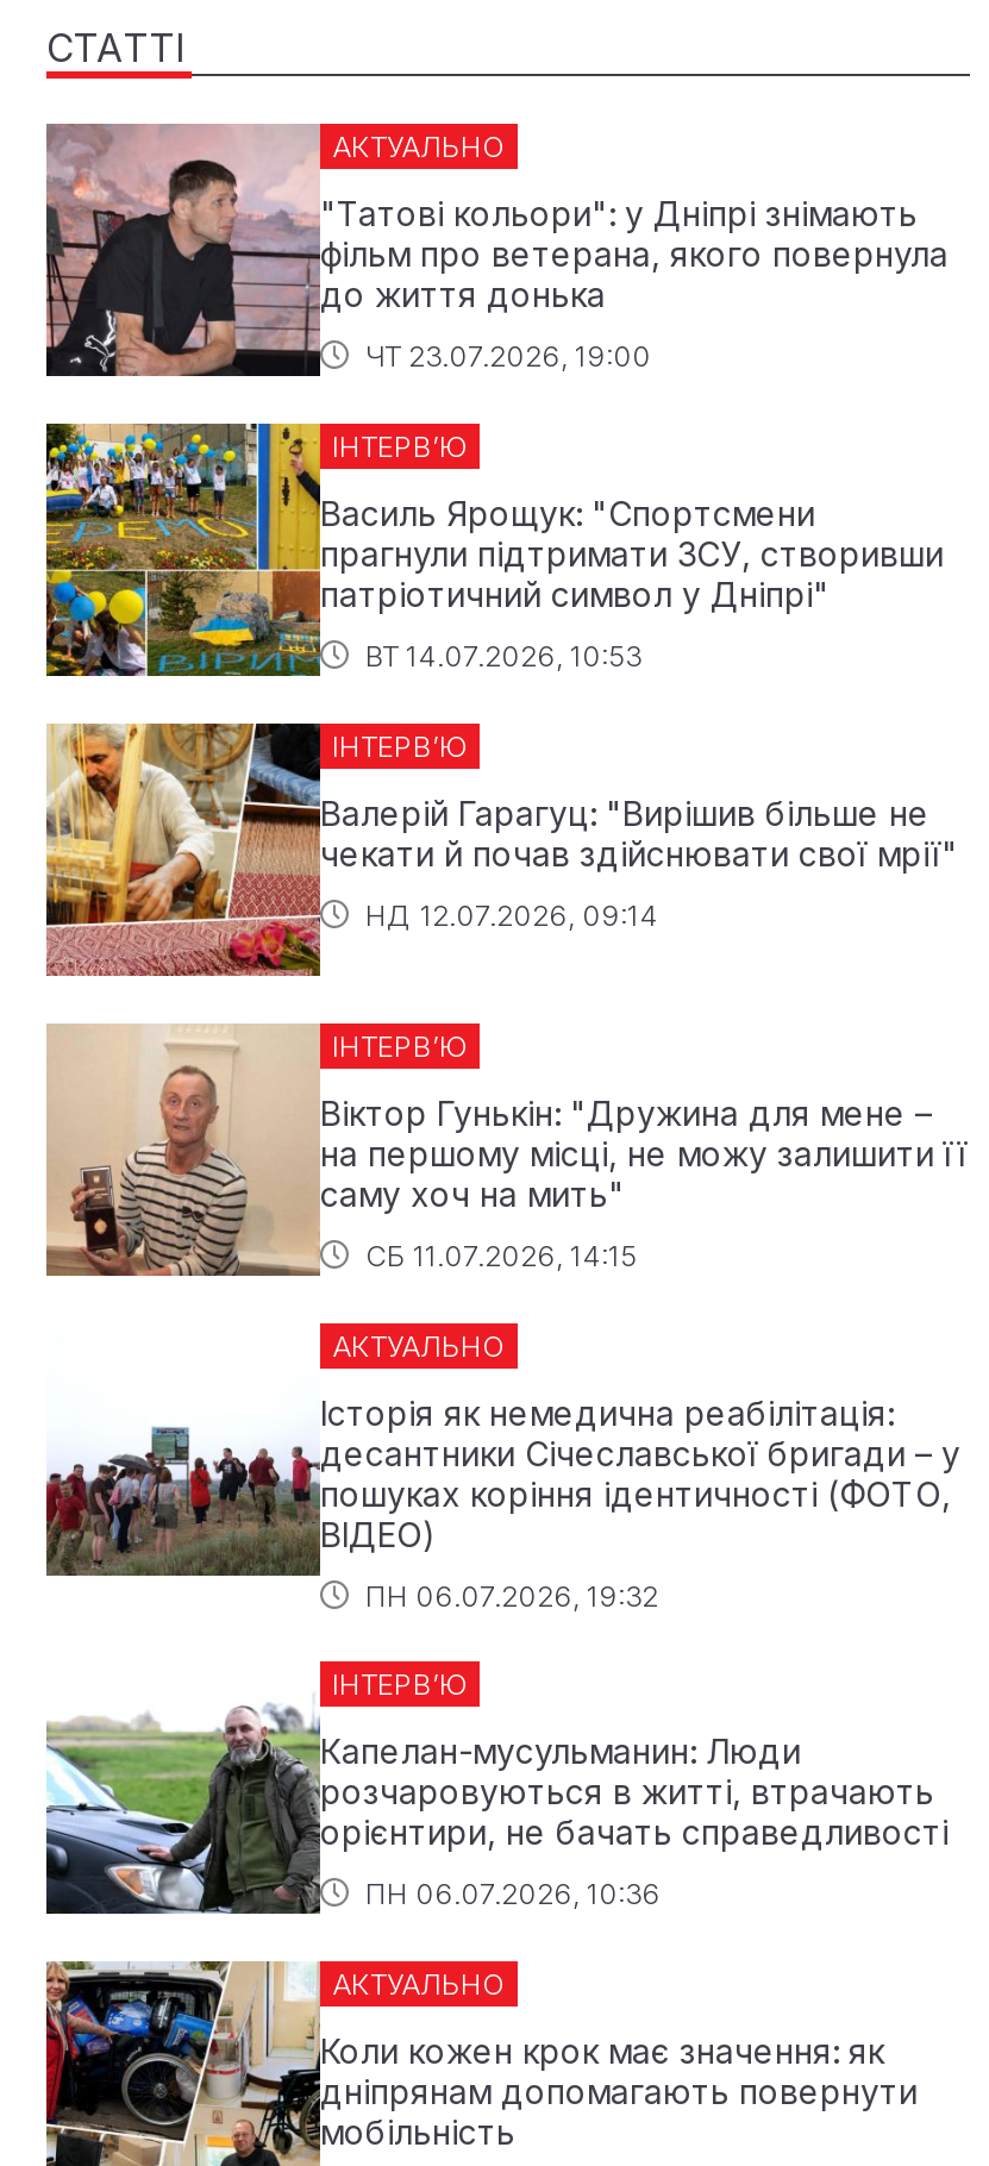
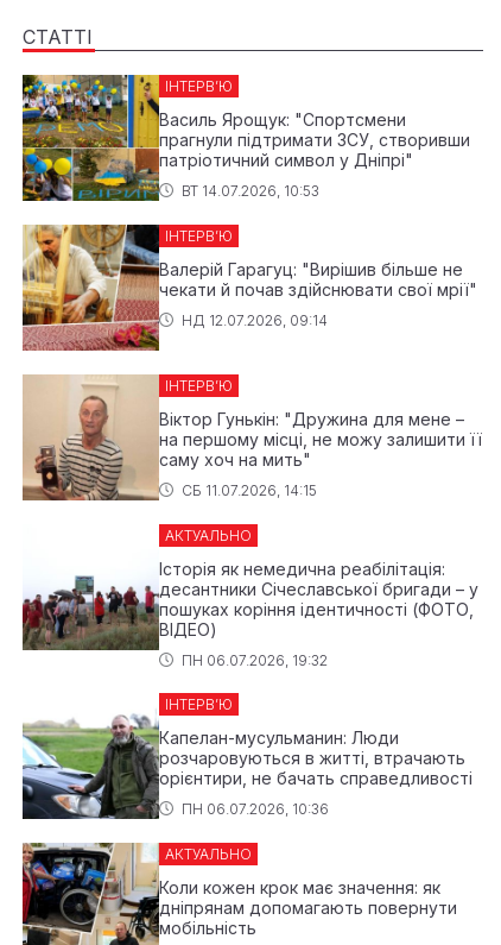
[44,124,949,378] [image] | АКТУАЛЬНО | "Татові кольори": у Дніпрі знімають | фільм про ветерана, якого повернула | до життя донька | ЧТ 23.07.2026, 19:00 -> none

